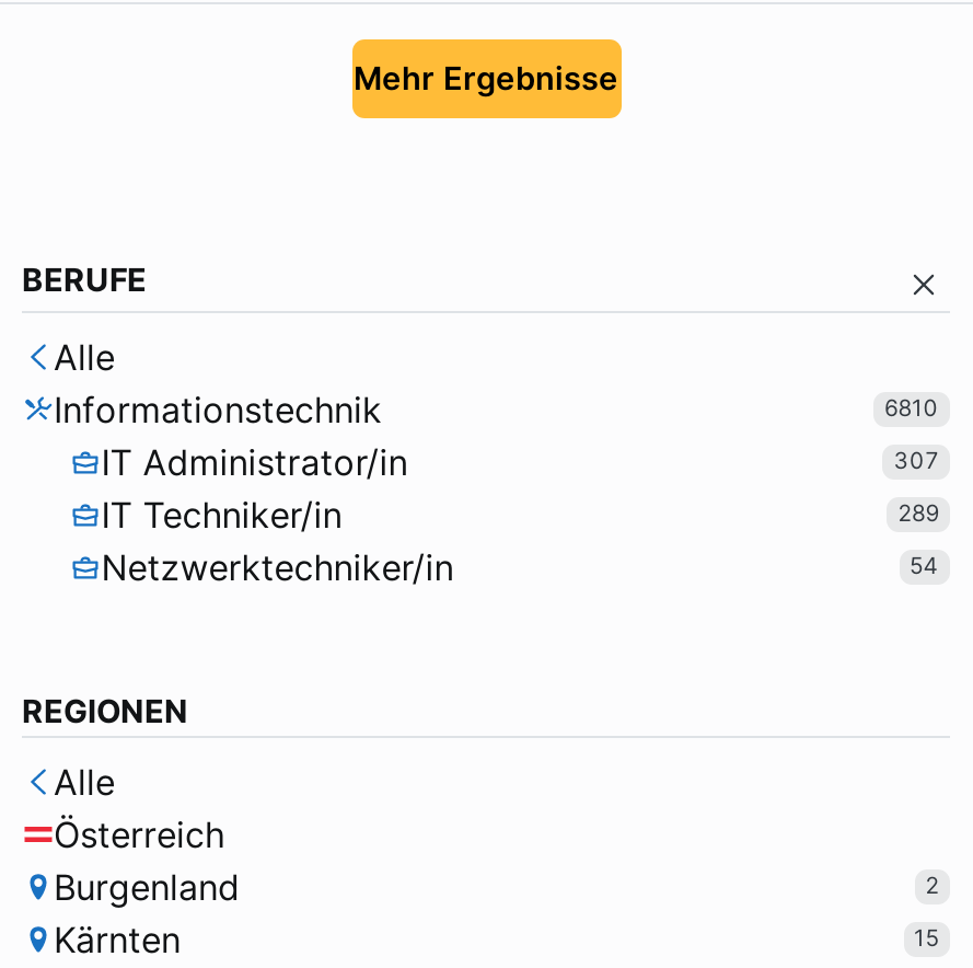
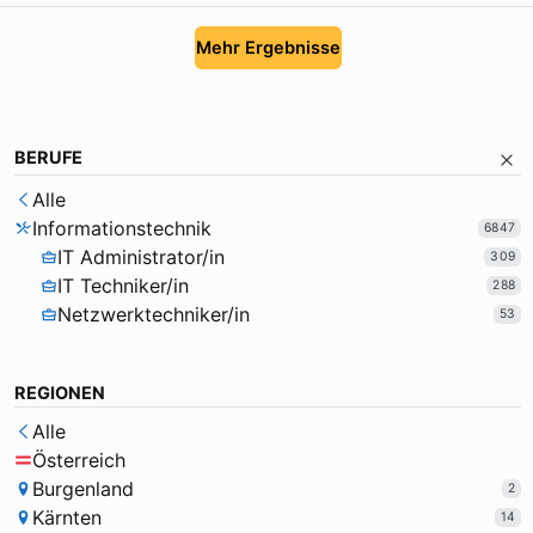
[884,395,939,423] 6810 -> [484,220,515,236] 6847
[894,447,939,476] 307 -> [490,249,515,264] 309
[898,500,939,528] 289 -> [493,277,515,293] 288
[910,552,939,581] 54 -> [499,306,515,322] 53
[914,924,939,953] 15 -> [500,509,515,525] 14

